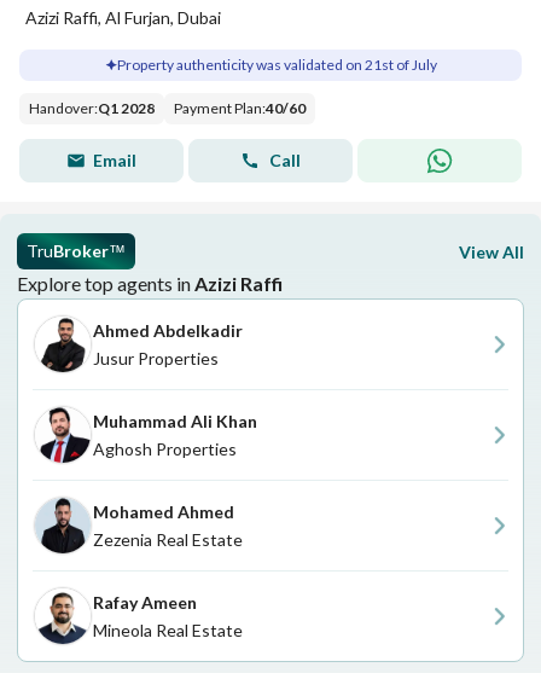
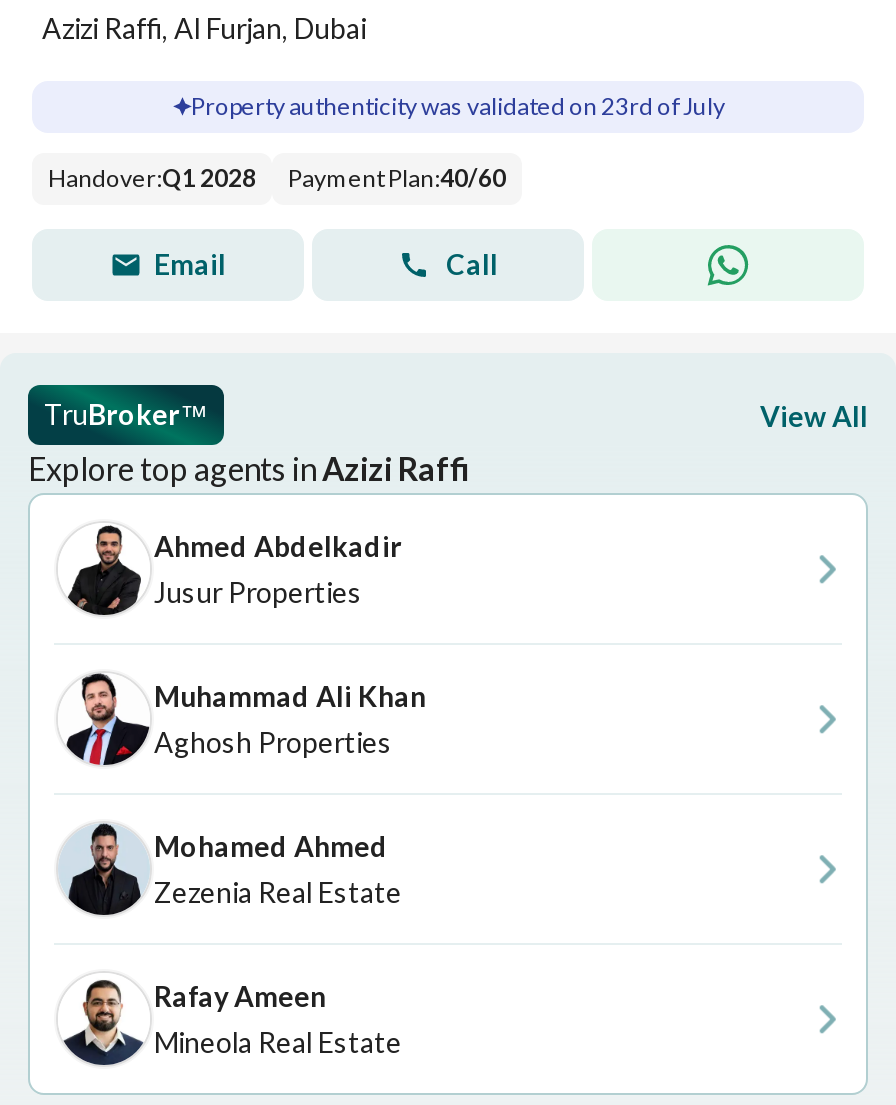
[117,56,437,74] Property authenticity was validated on 21st of July -> [191,91,725,121] Property authenticity was validated on 23rd of July

